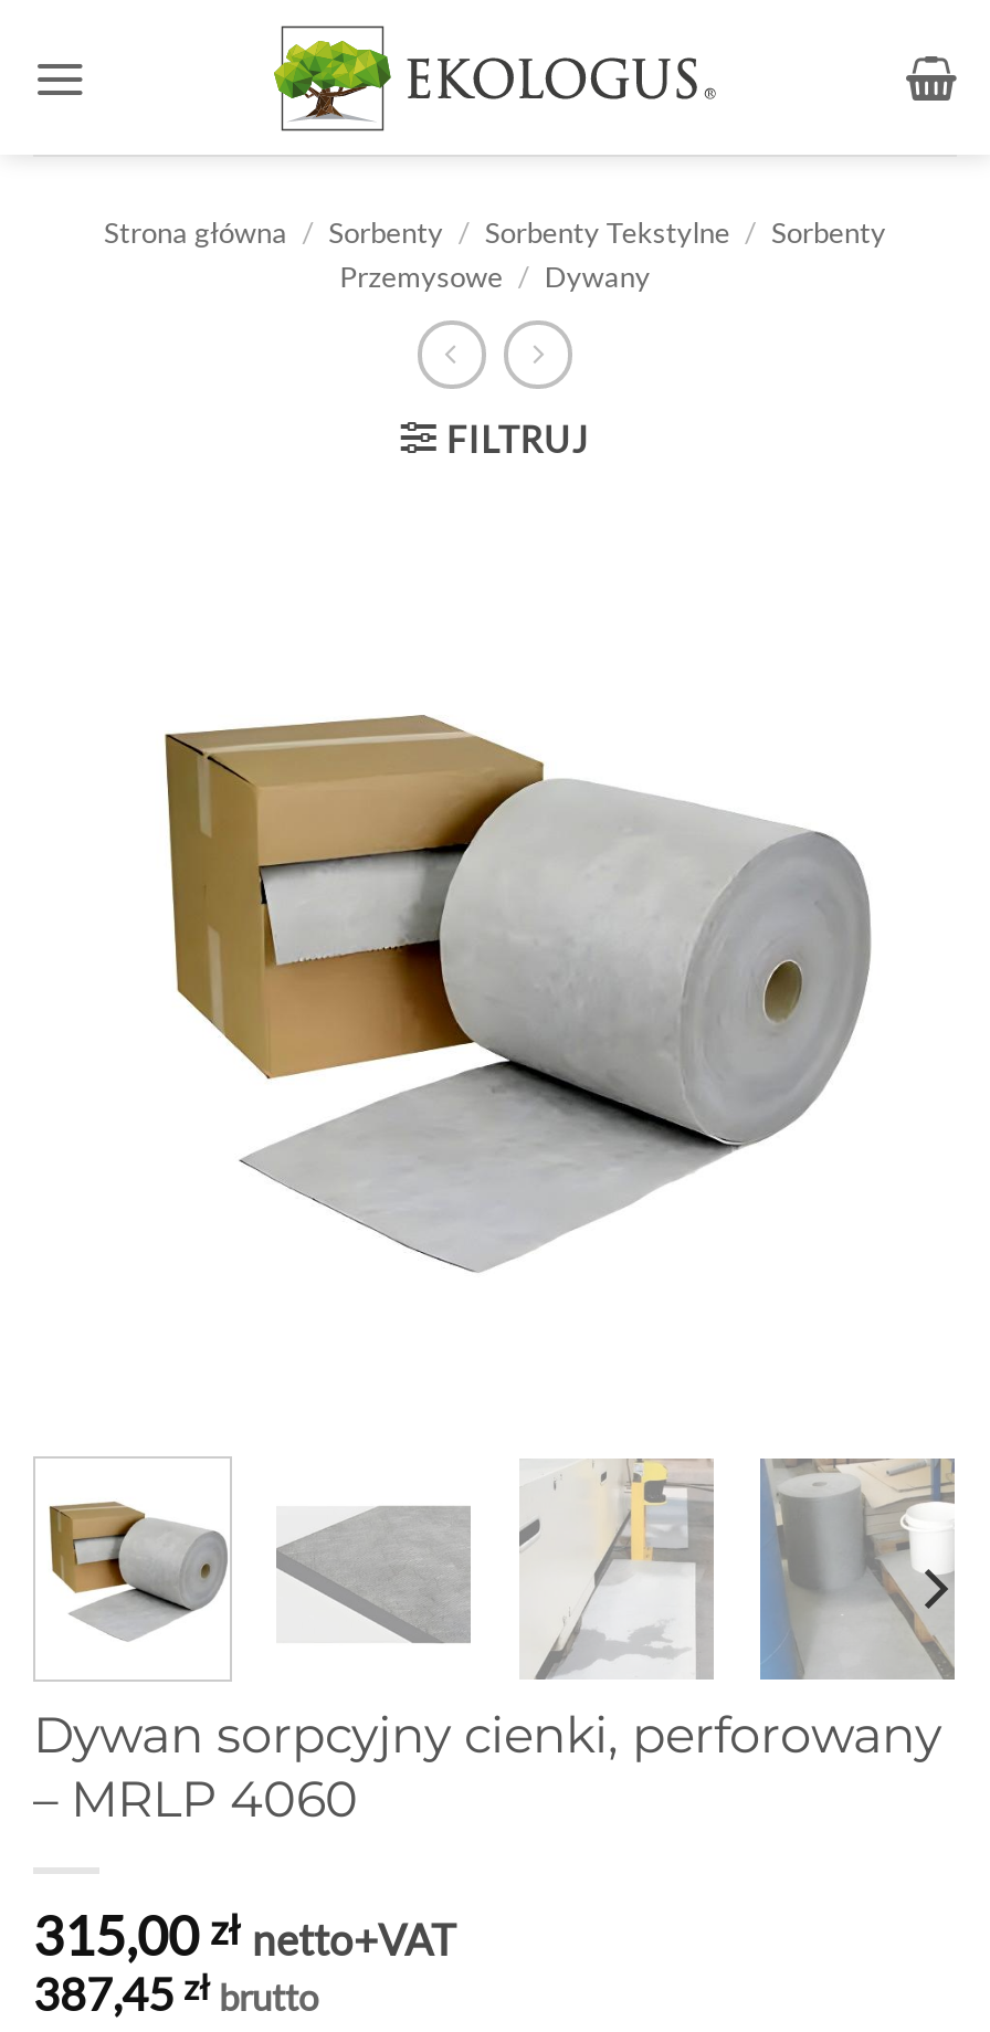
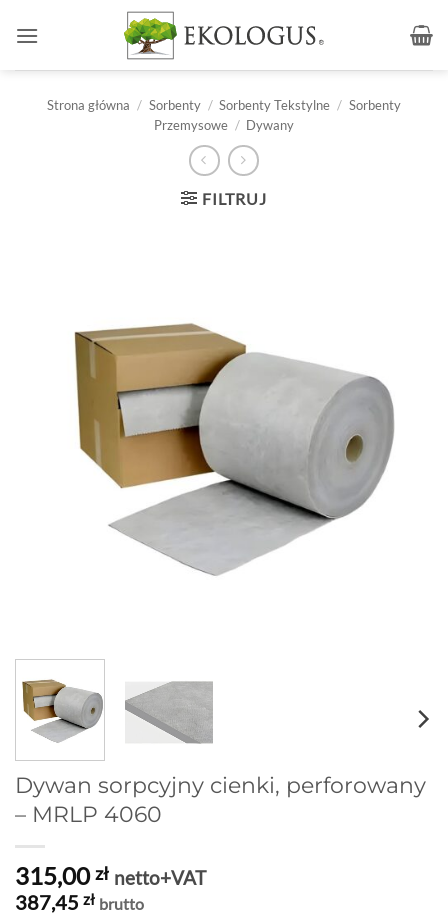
[517,1456,716,1682] [image] -> none
[758,1456,957,1682] [image] -> none

